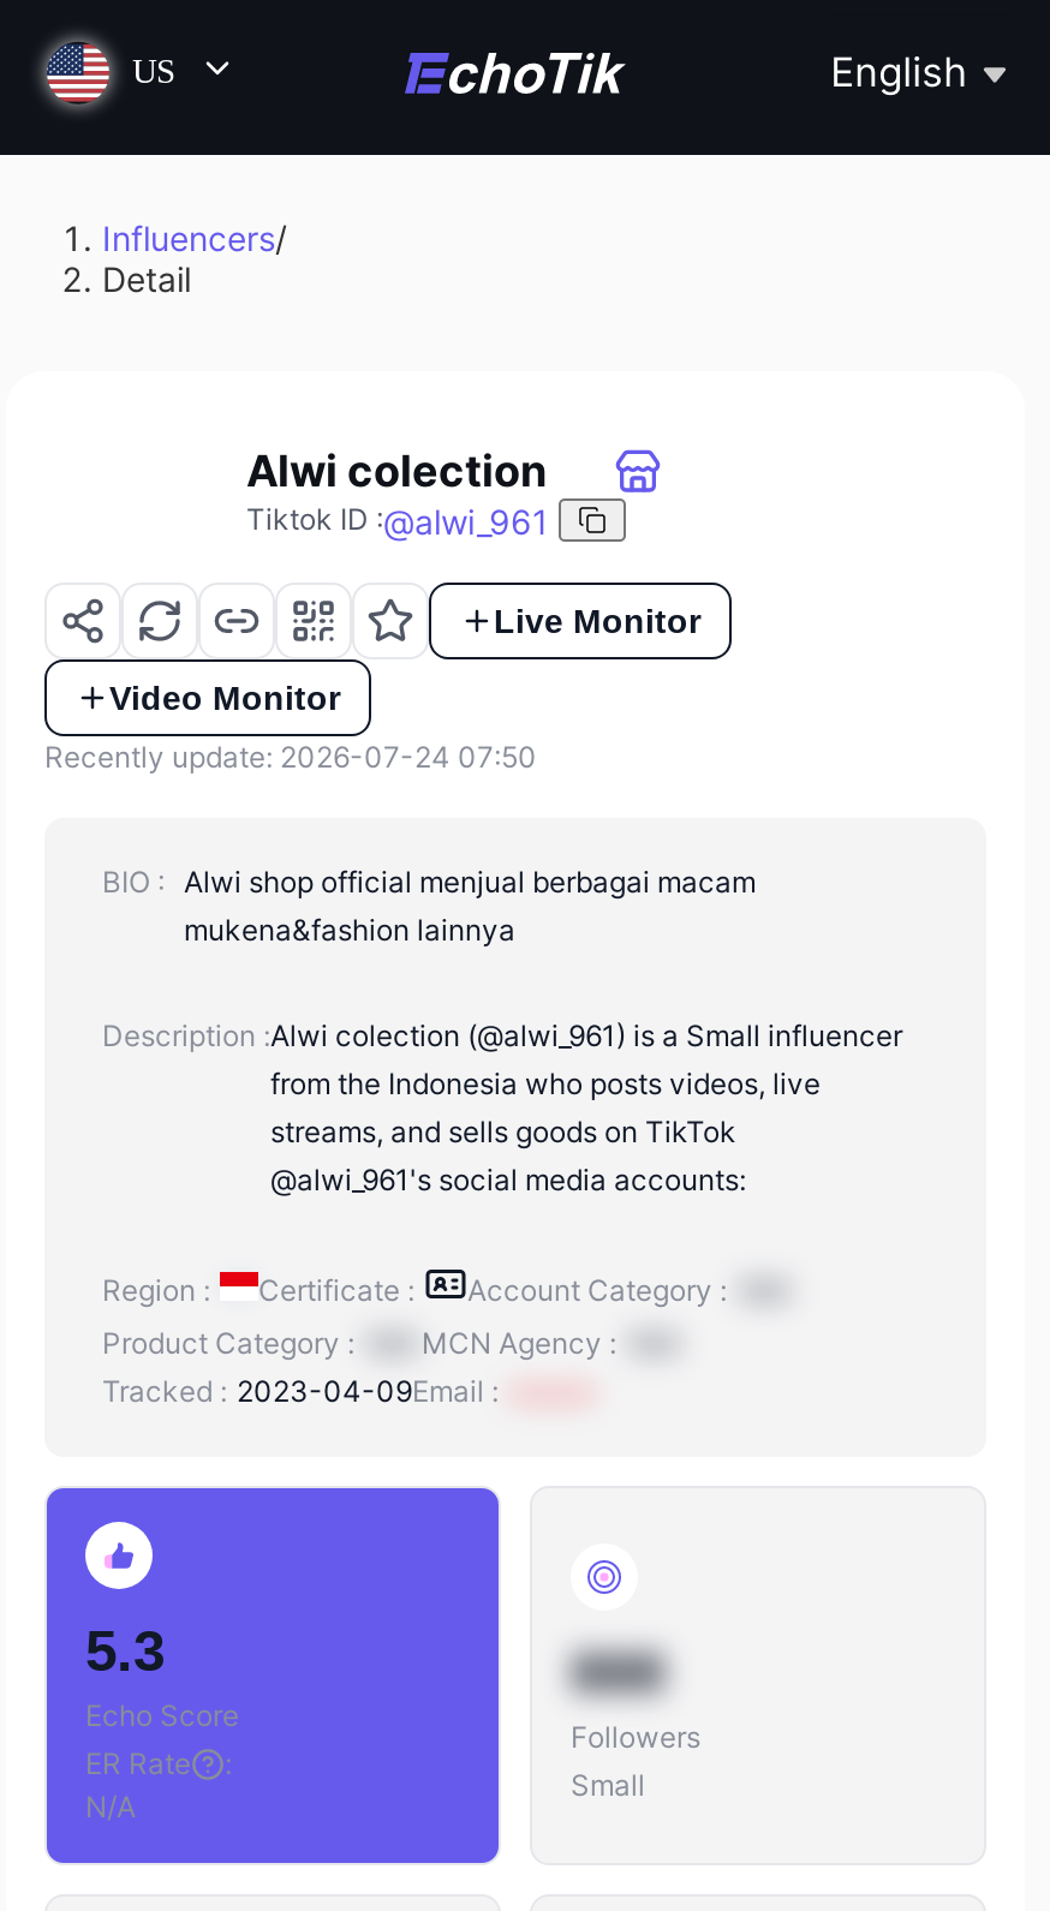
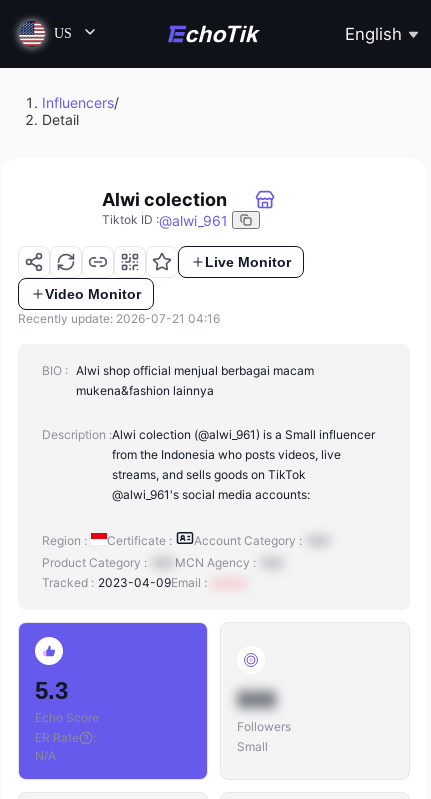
[44,739,537,775] Recently update: 2026-07-24 07:50 -> [18,311,220,326] Recently update: 2026-07-21 04:16

